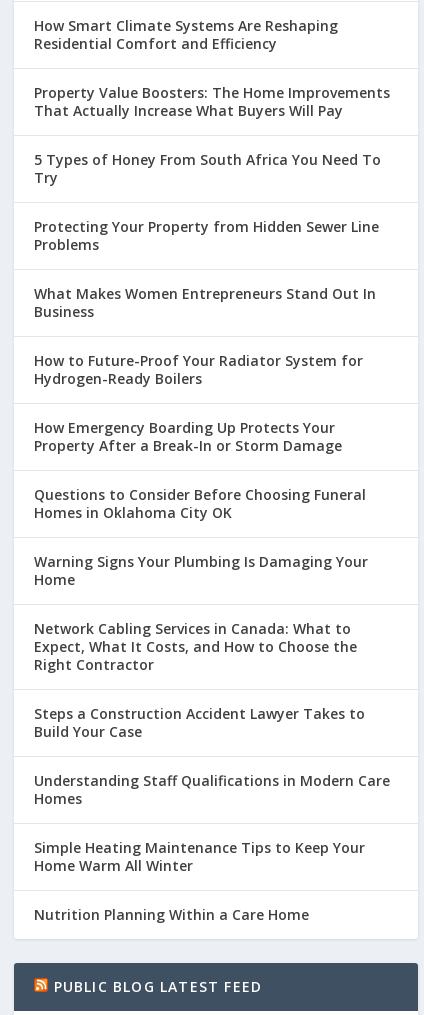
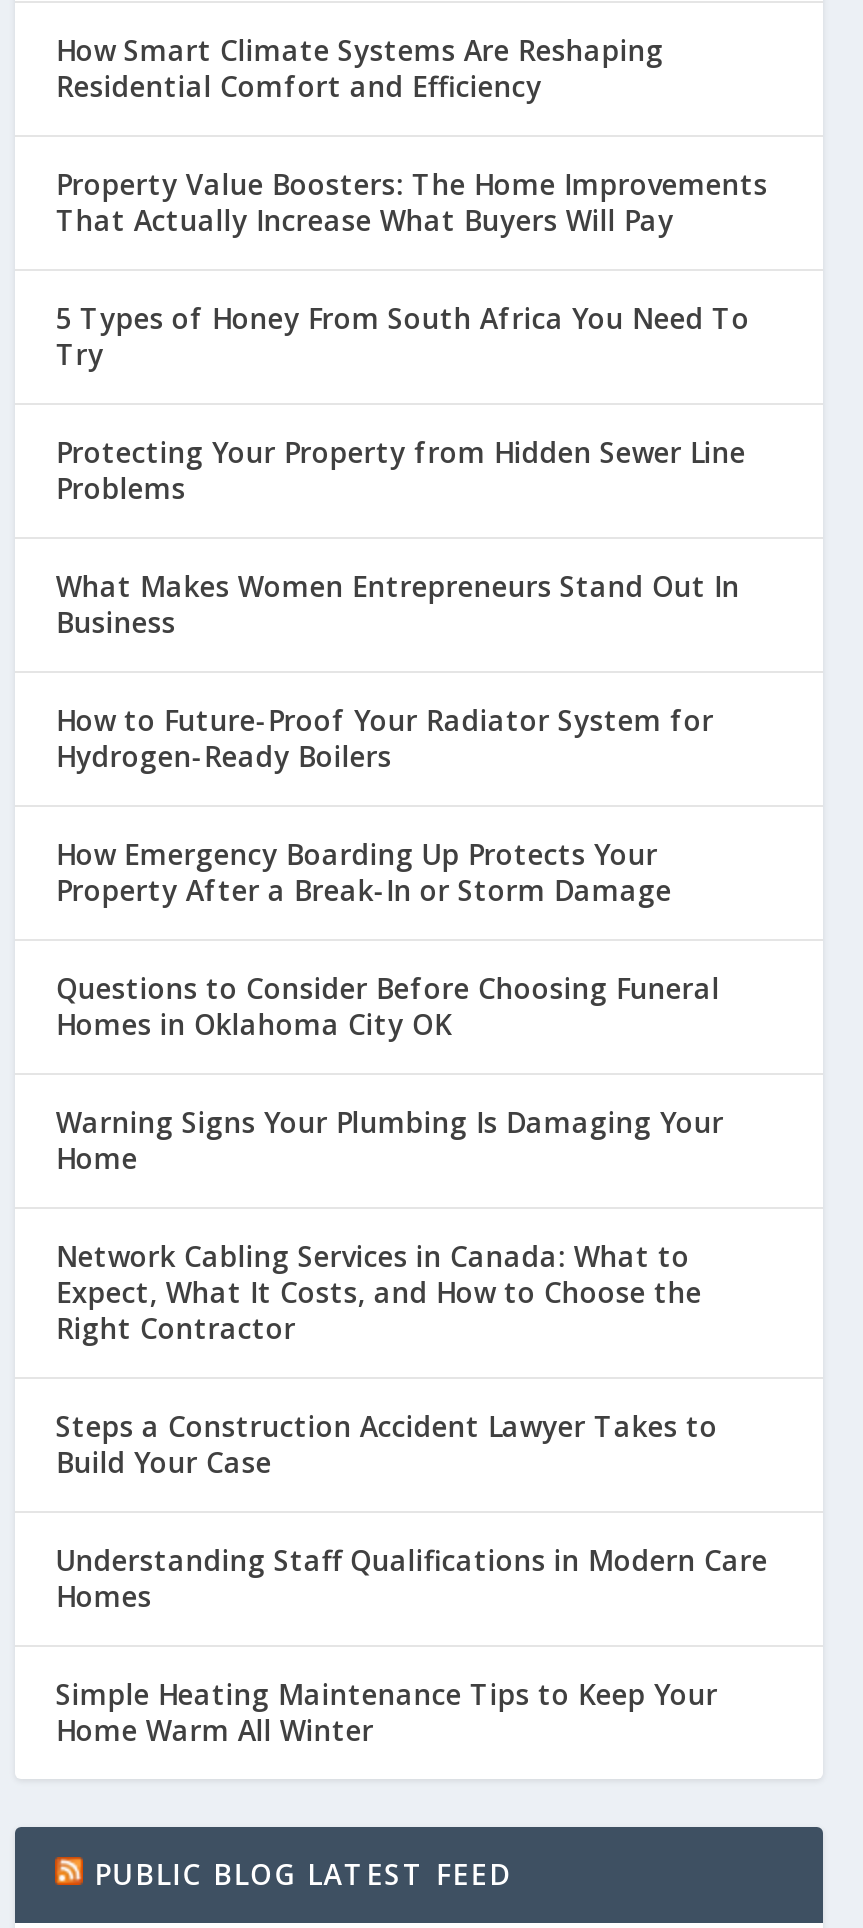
[34,905,309,924] Nutrition Planning Within a Care Home -> none

